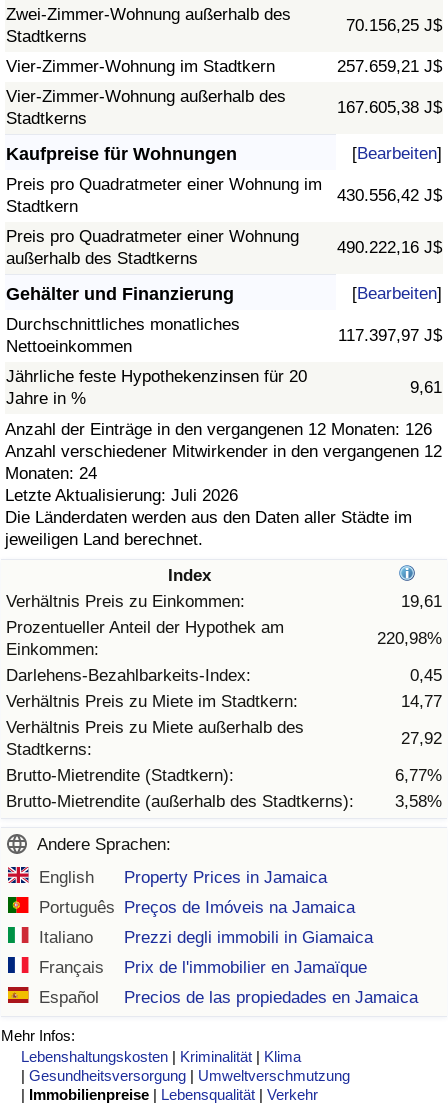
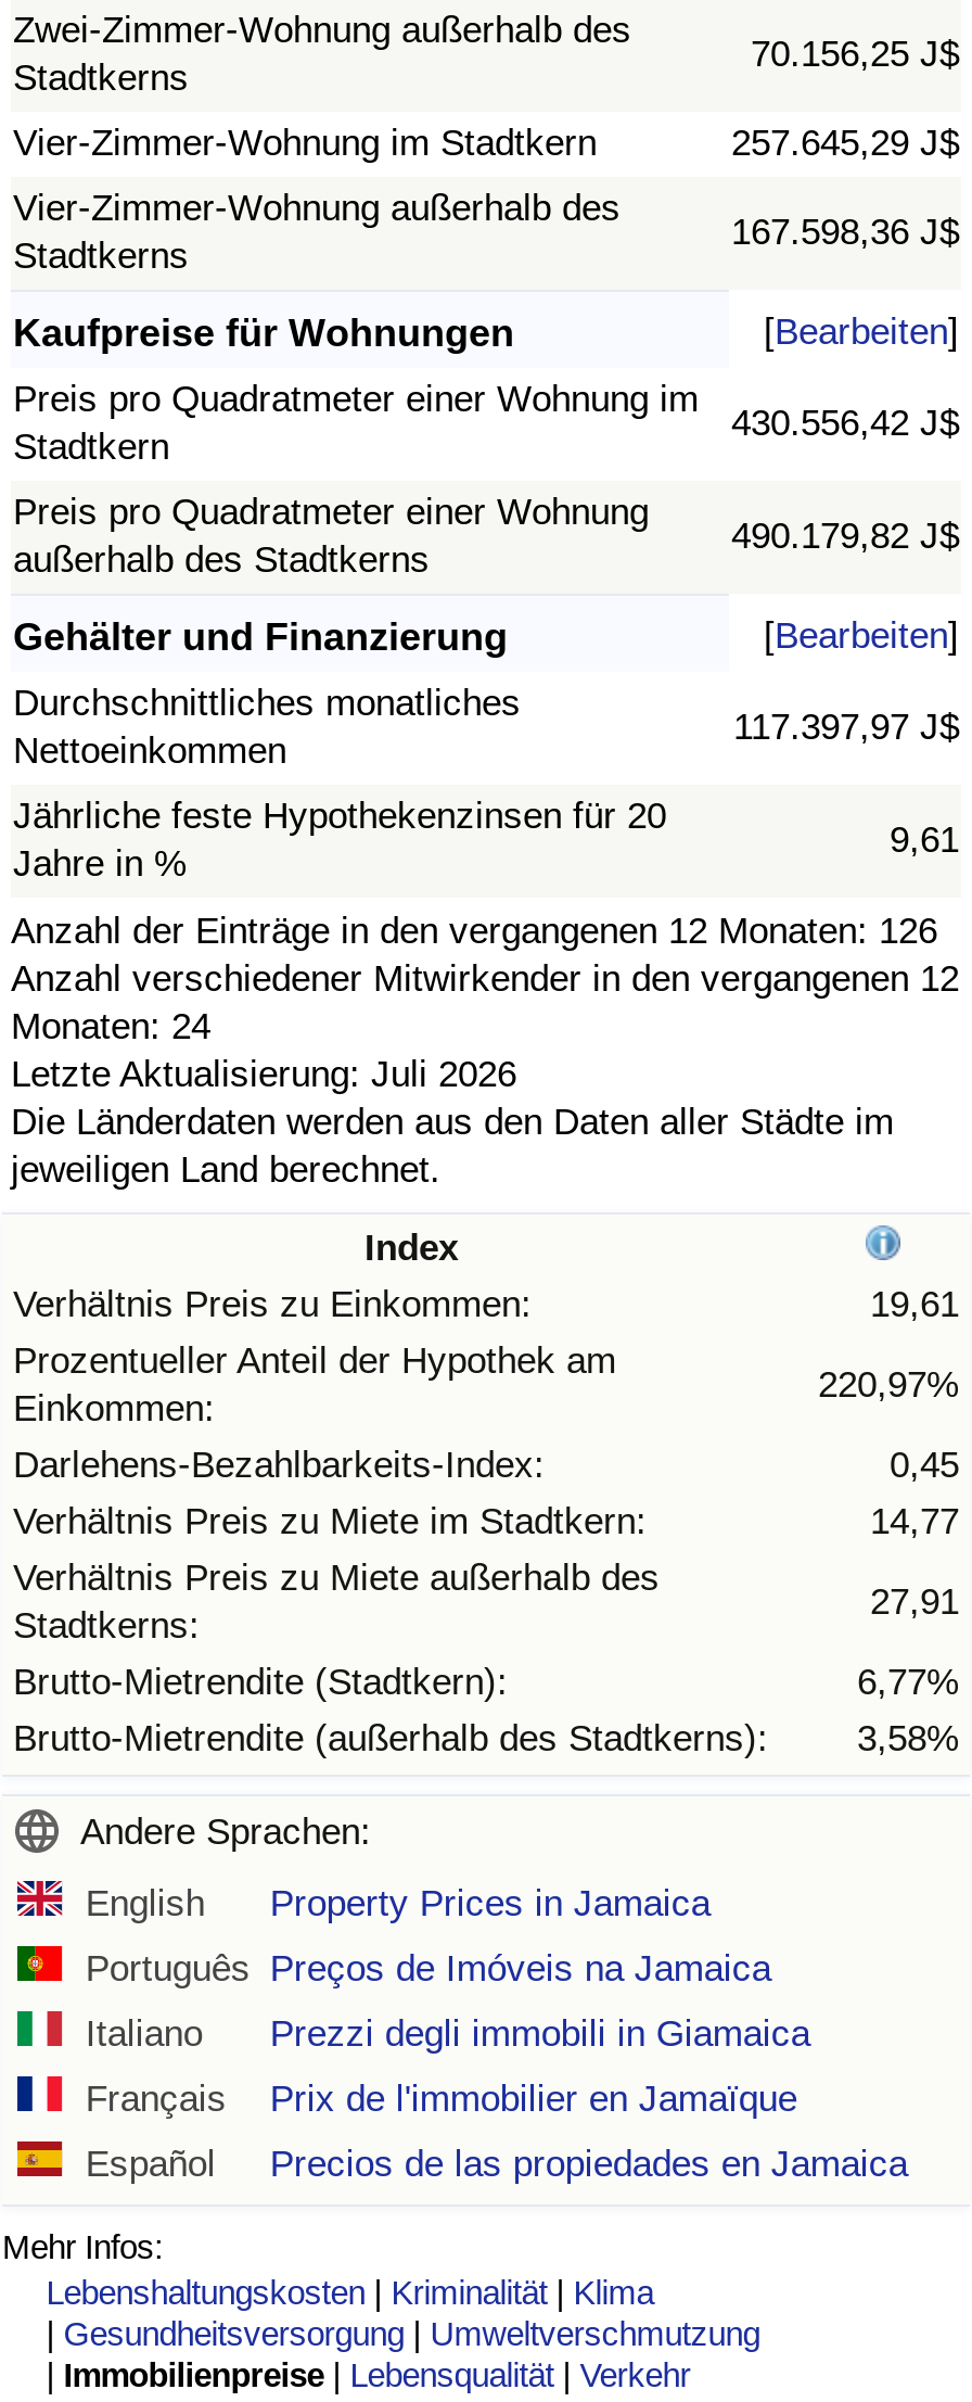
[337,57,442,76] 257.659,21 J$ -> [731,124,959,165] 257.645,29 J$
[337,98,442,117] 167.605,38 J$ -> [731,213,959,254] 167.598,36 J$
[337,238,442,257] 490.222,16 J$ -> [731,516,959,558] 490.179,82 J$
[377,629,442,648] 220,98% -> [818,1364,959,1405] 220,97%
[401,729,442,748] 27,92 -> [870,1581,959,1622] 27,91

